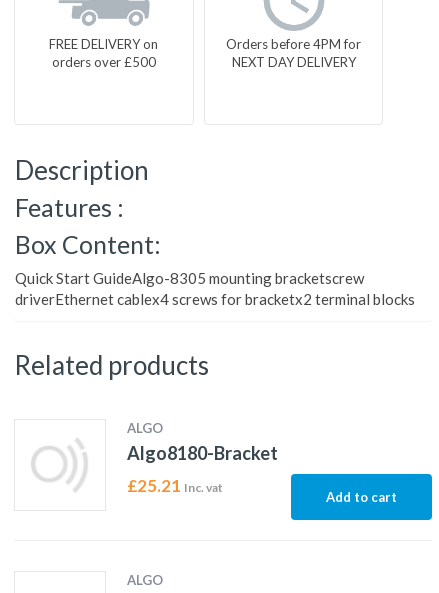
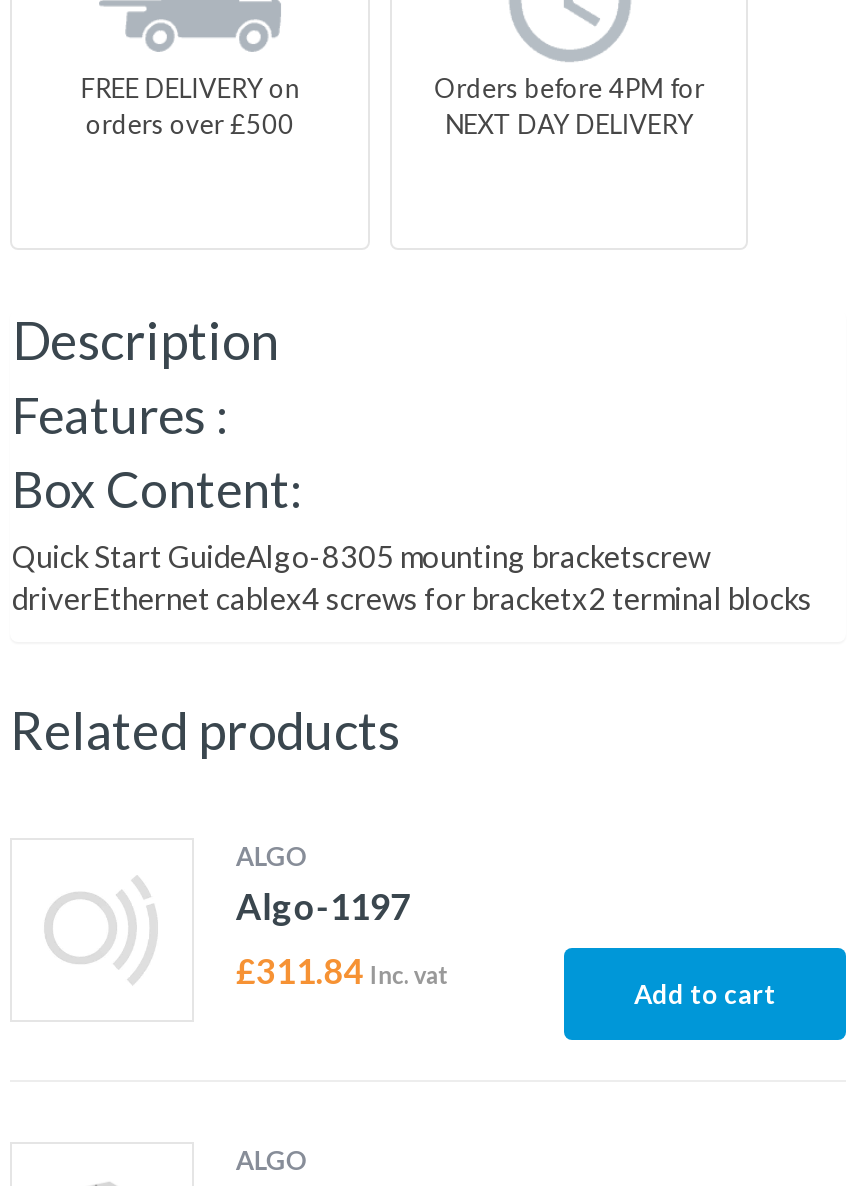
[127,442,278,464] Algo8180-Bracket -> [236,884,410,928] Algo-1197
[127,475,223,496] £25.21 Inc. vat -> [236,950,448,992] £311.84 Inc. vat

